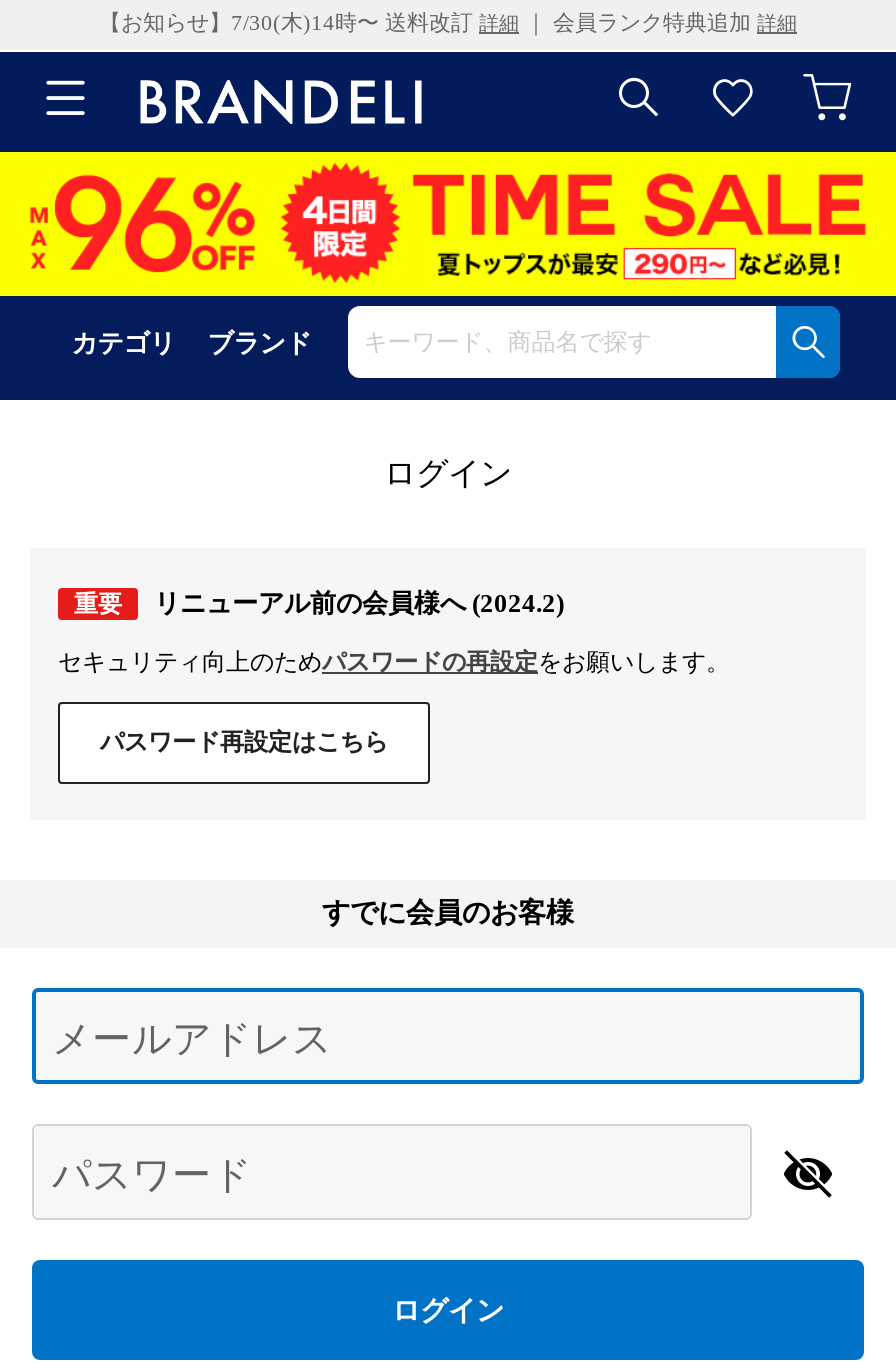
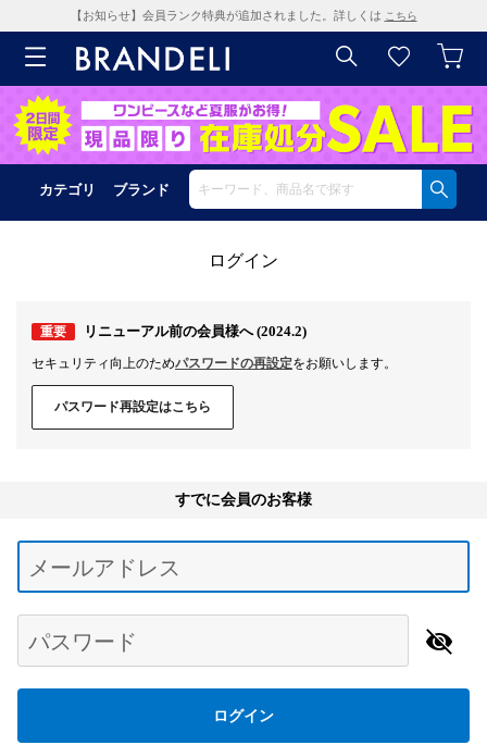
[99,10,797,34] 【お知らせ】7/30(木)14時〜 送料改訂詳細｜ 会員ランク特典追加詳細 -> [70,9,417,22] 【お知らせ】会員ランク特典が追加されました。詳しくはこちら
[6,150,890,298] [image] -> [3,85,484,165] [image]

